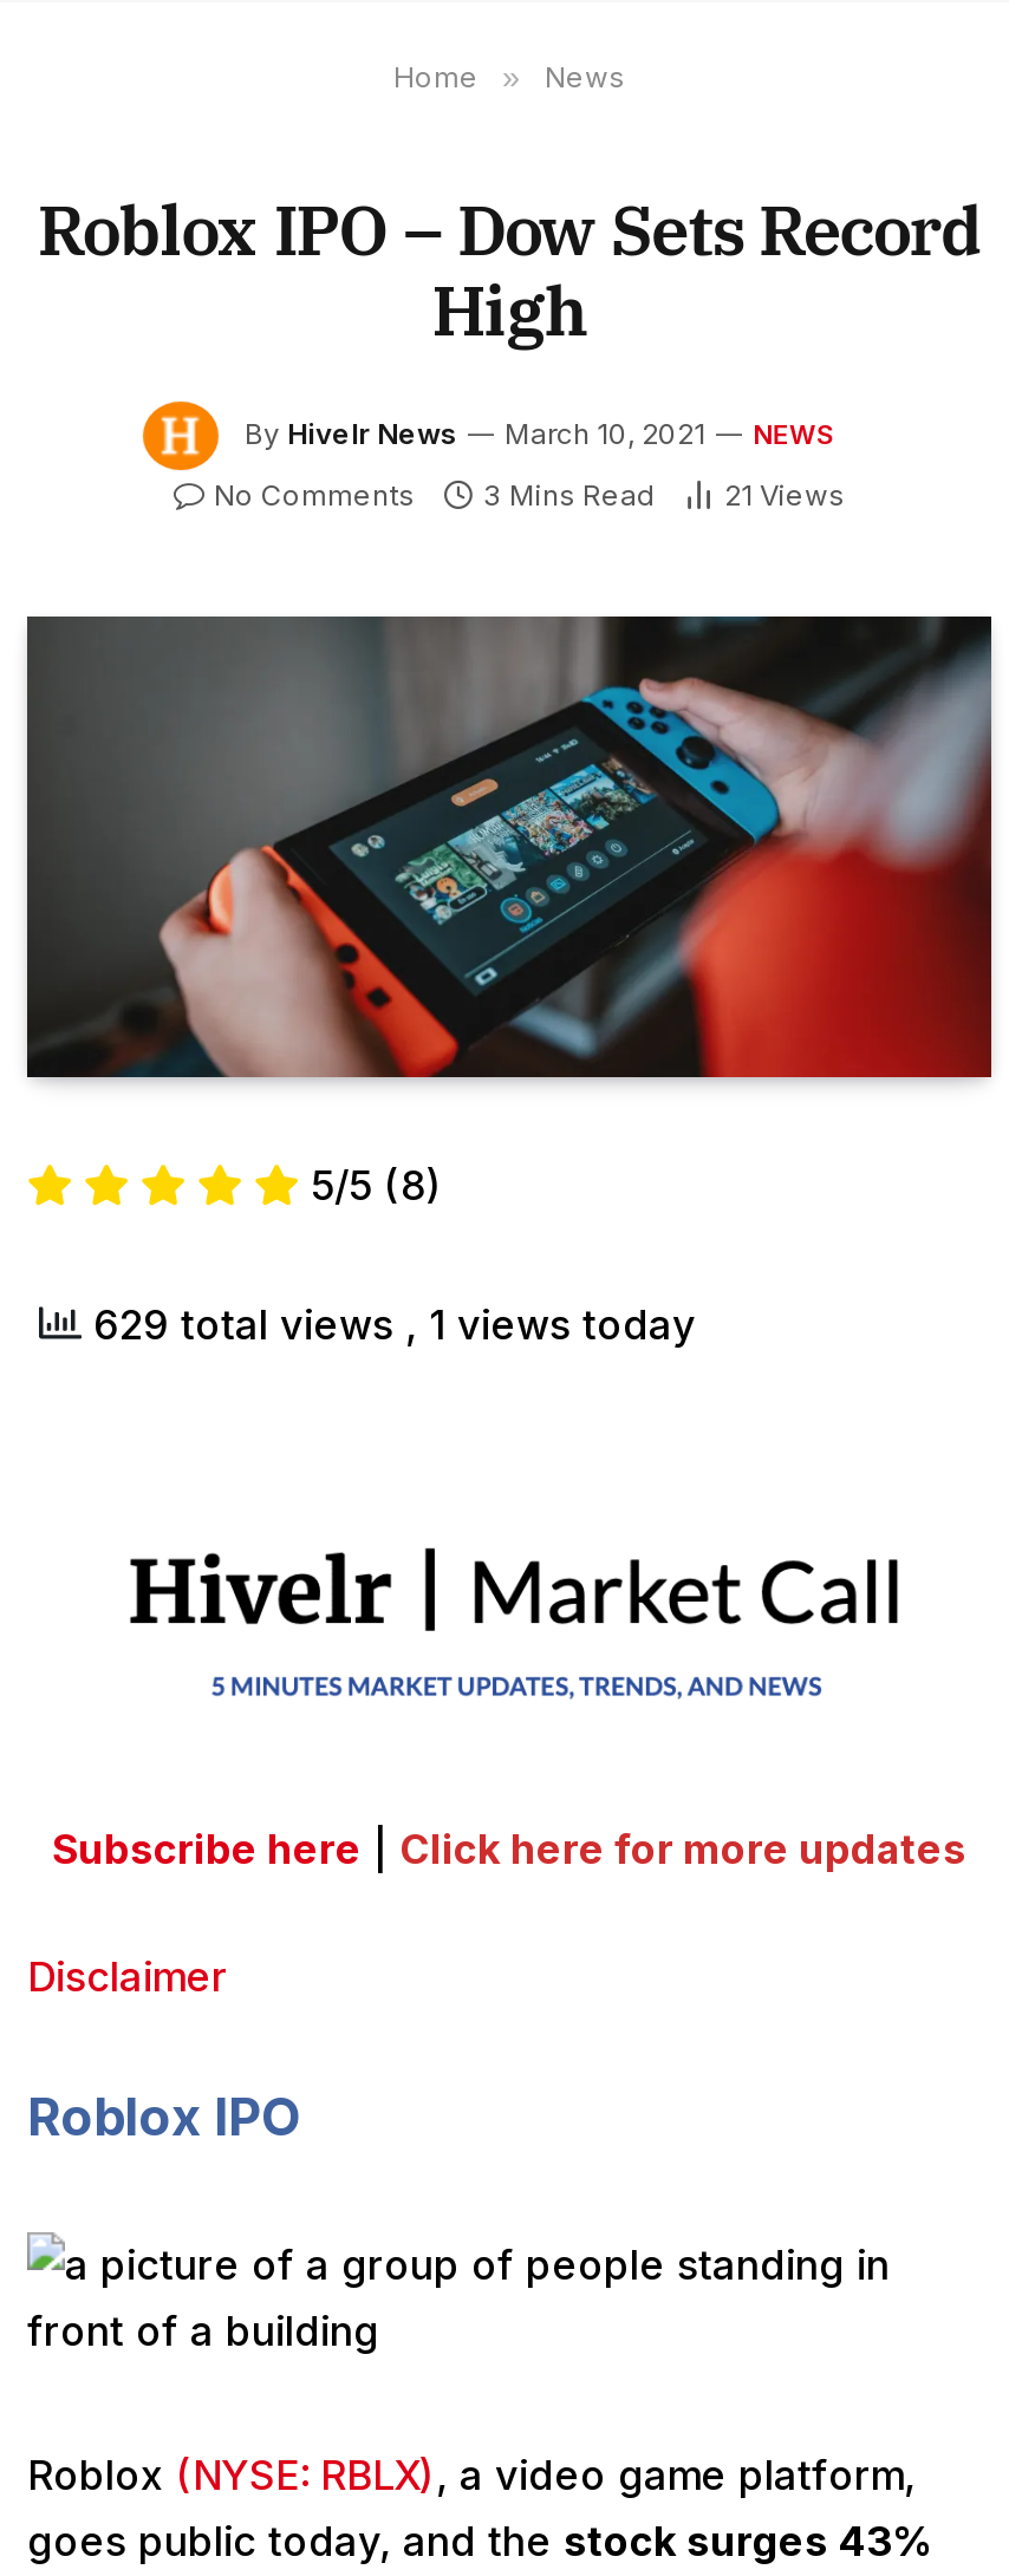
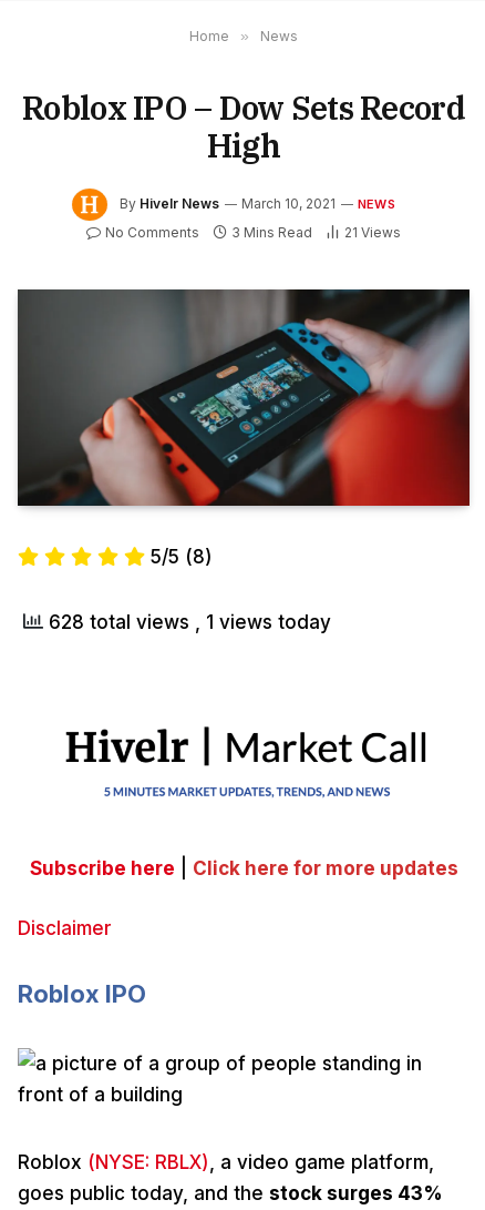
[82,1302,696,1350] 629 total views, 1 views today -> [43,611,331,634] 628 total views, 1 views today

